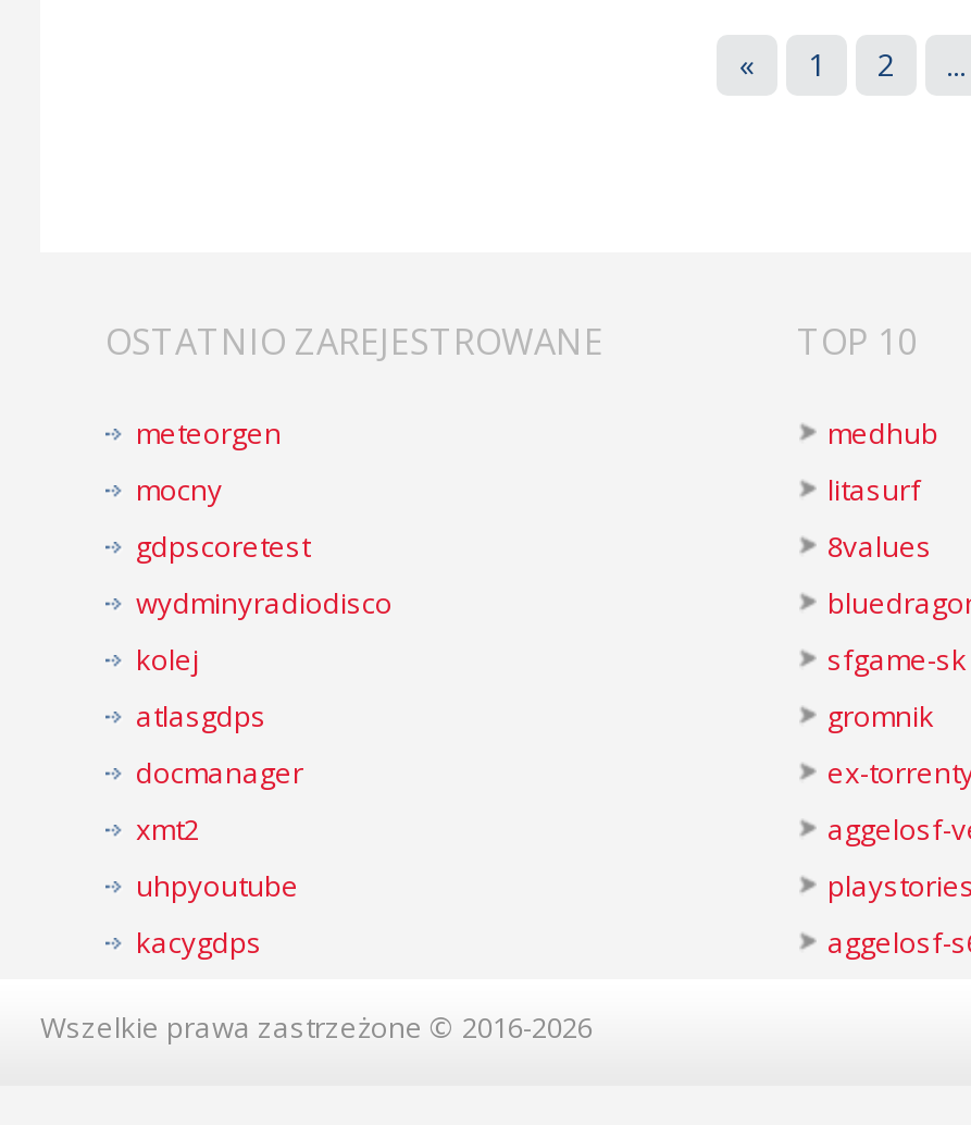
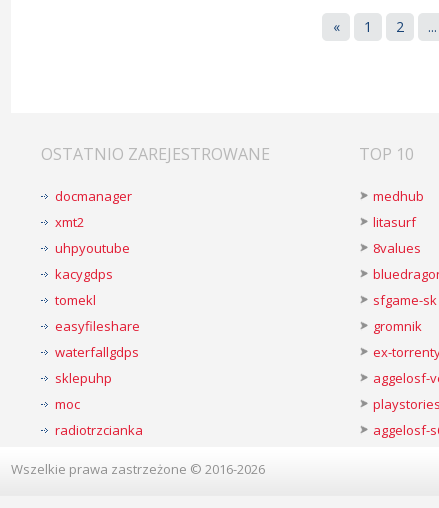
[136,413,393,735] meteorgen | mocny | gdpscoretest | wydminyradiodisco | kolej | atlasgdps -> none
none -> [55,291,143,439] tomekl | easyfileshare | waterfallgdps | sklepuhp | moc | radiotrzcianka
moved [136,753,303,962] -> [55,187,132,283]: docmanager | xmt2 | uhpyoutube | kacygdps

